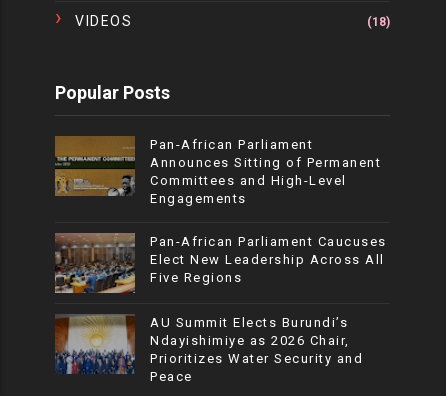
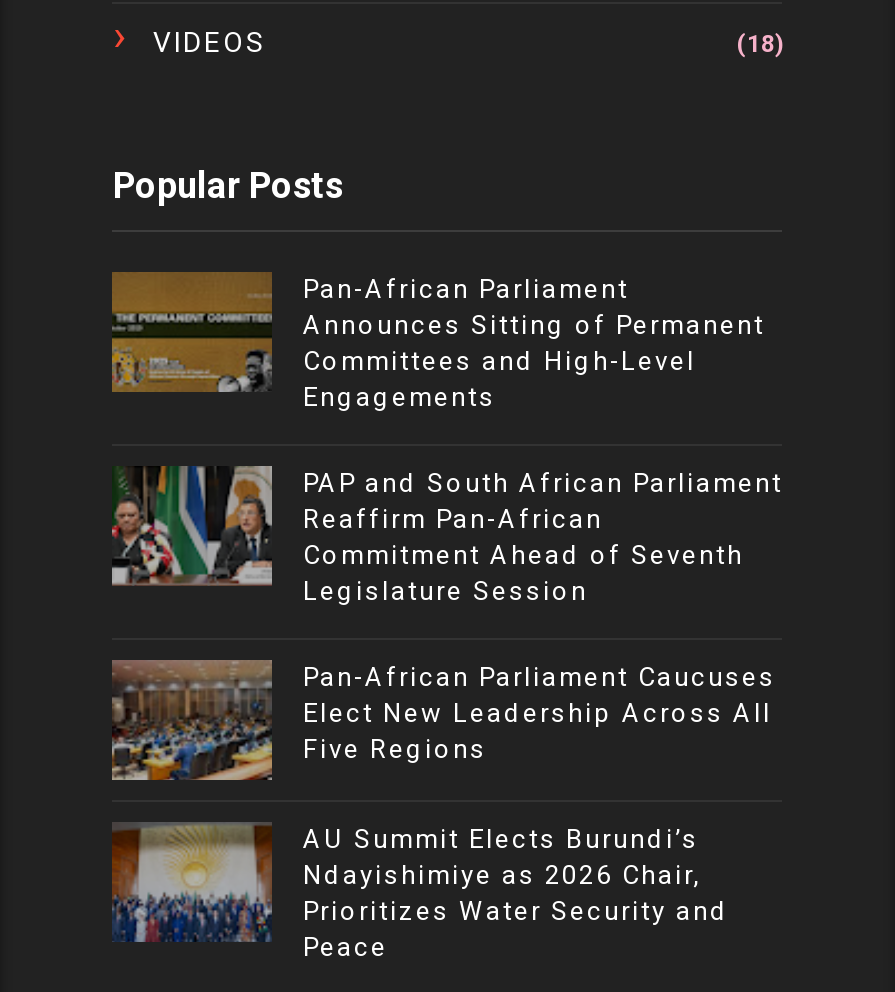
none -> [110,464,783,607] [image] | PAP and South African Parliament | Reaffirm Pan-African | Commitment Ahead of Seventh | Legislature Session

